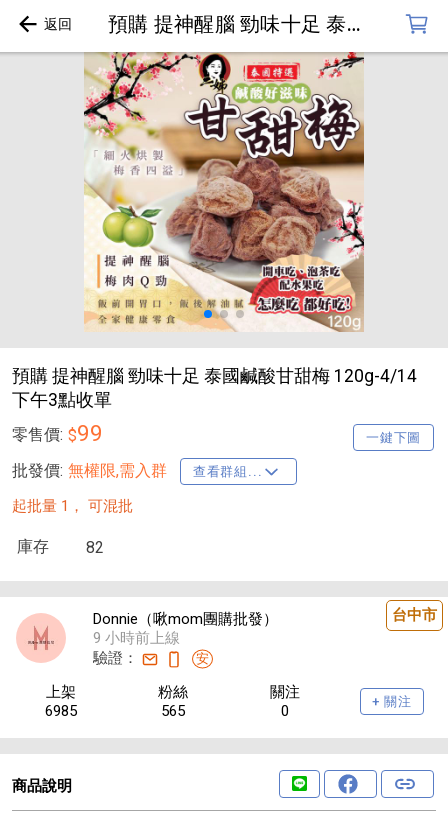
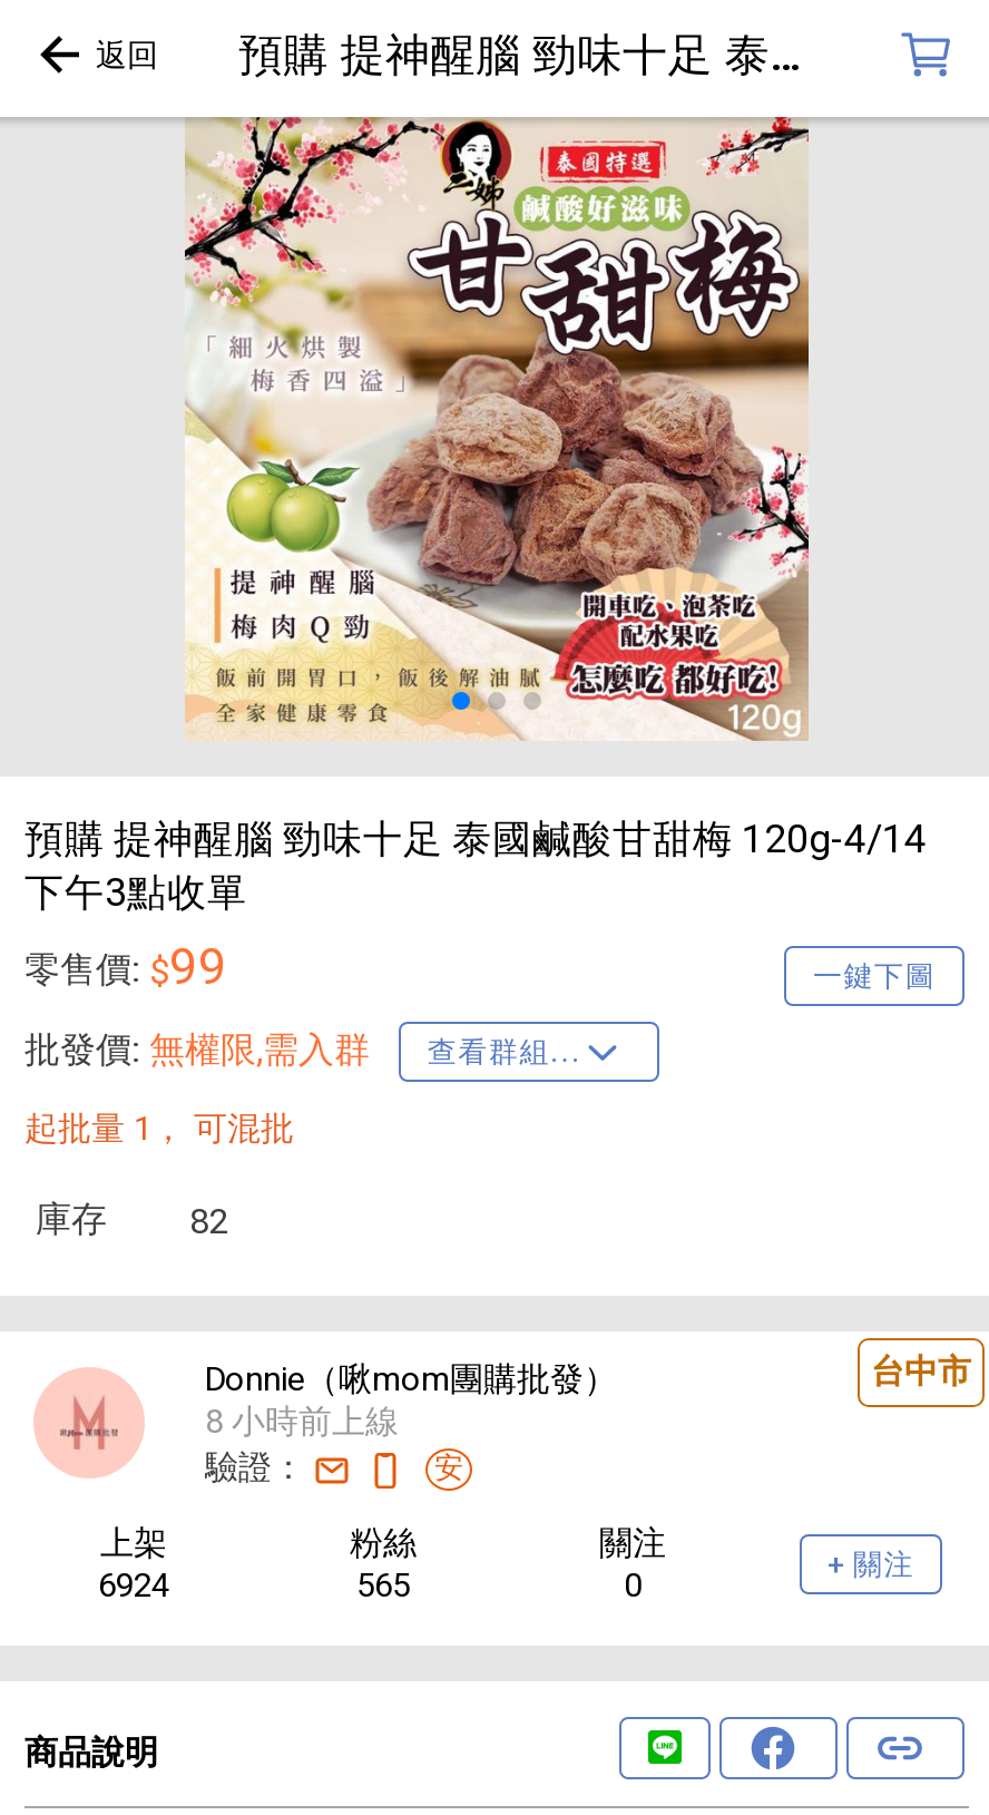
[93,629,180,647] 9 小時前上線 -> [205,1402,399,1442] 8 小時前上線
[45,702,77,720] 6985 -> [98,1566,169,1606] 6924

